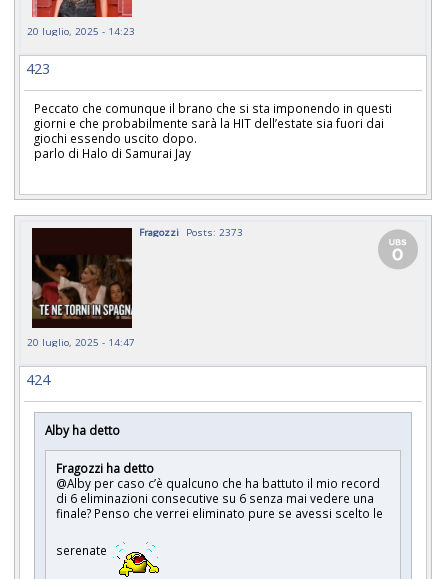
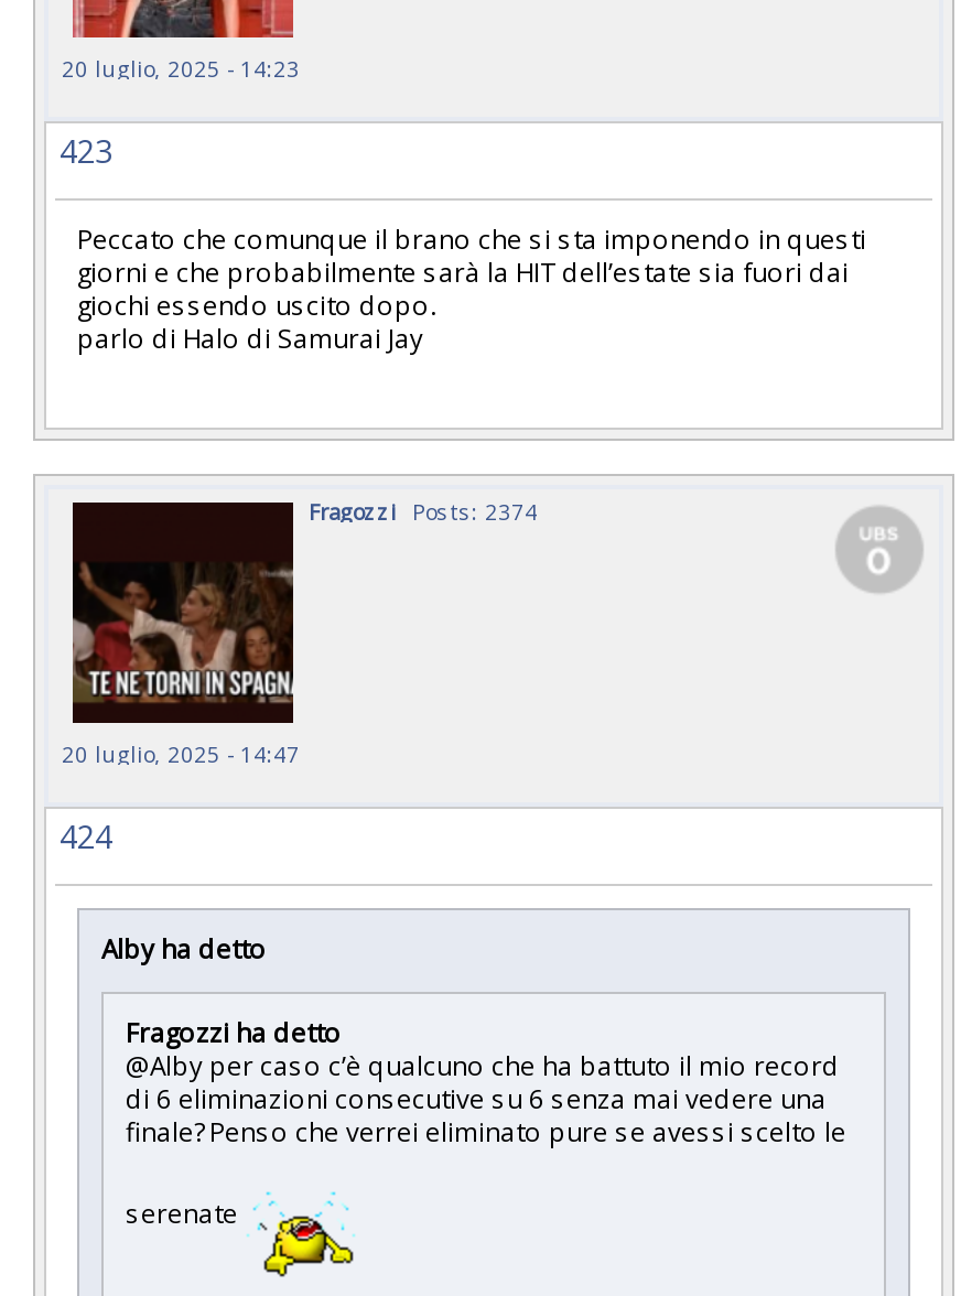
[139,225,243,239] Fragozzi Posts: 2373 -> [309,496,538,527] Fragozzi Posts: 2374

